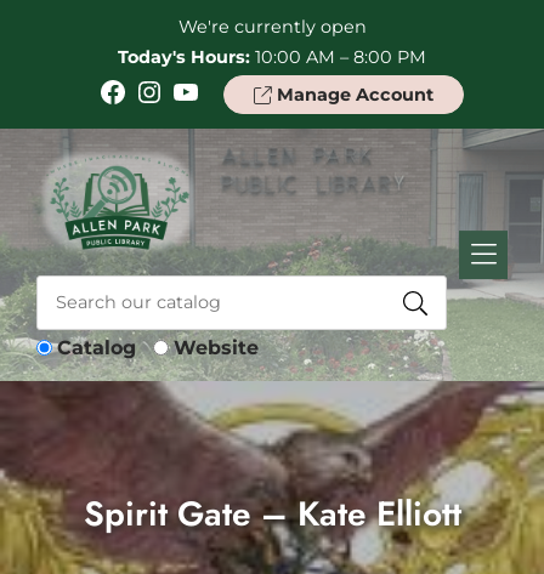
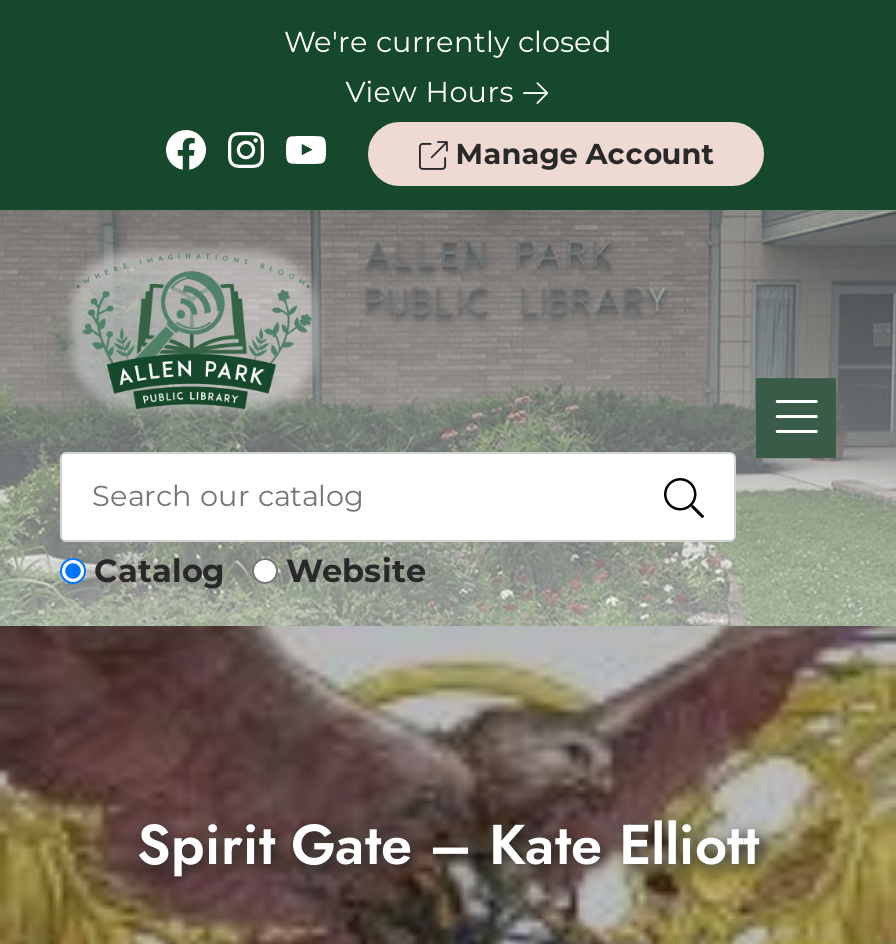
[118,16,426,68] We're currently open | Today's Hours: 10:00 AM – 8:00 PM -> [284,24,612,110] We're currently closed | View Hours

